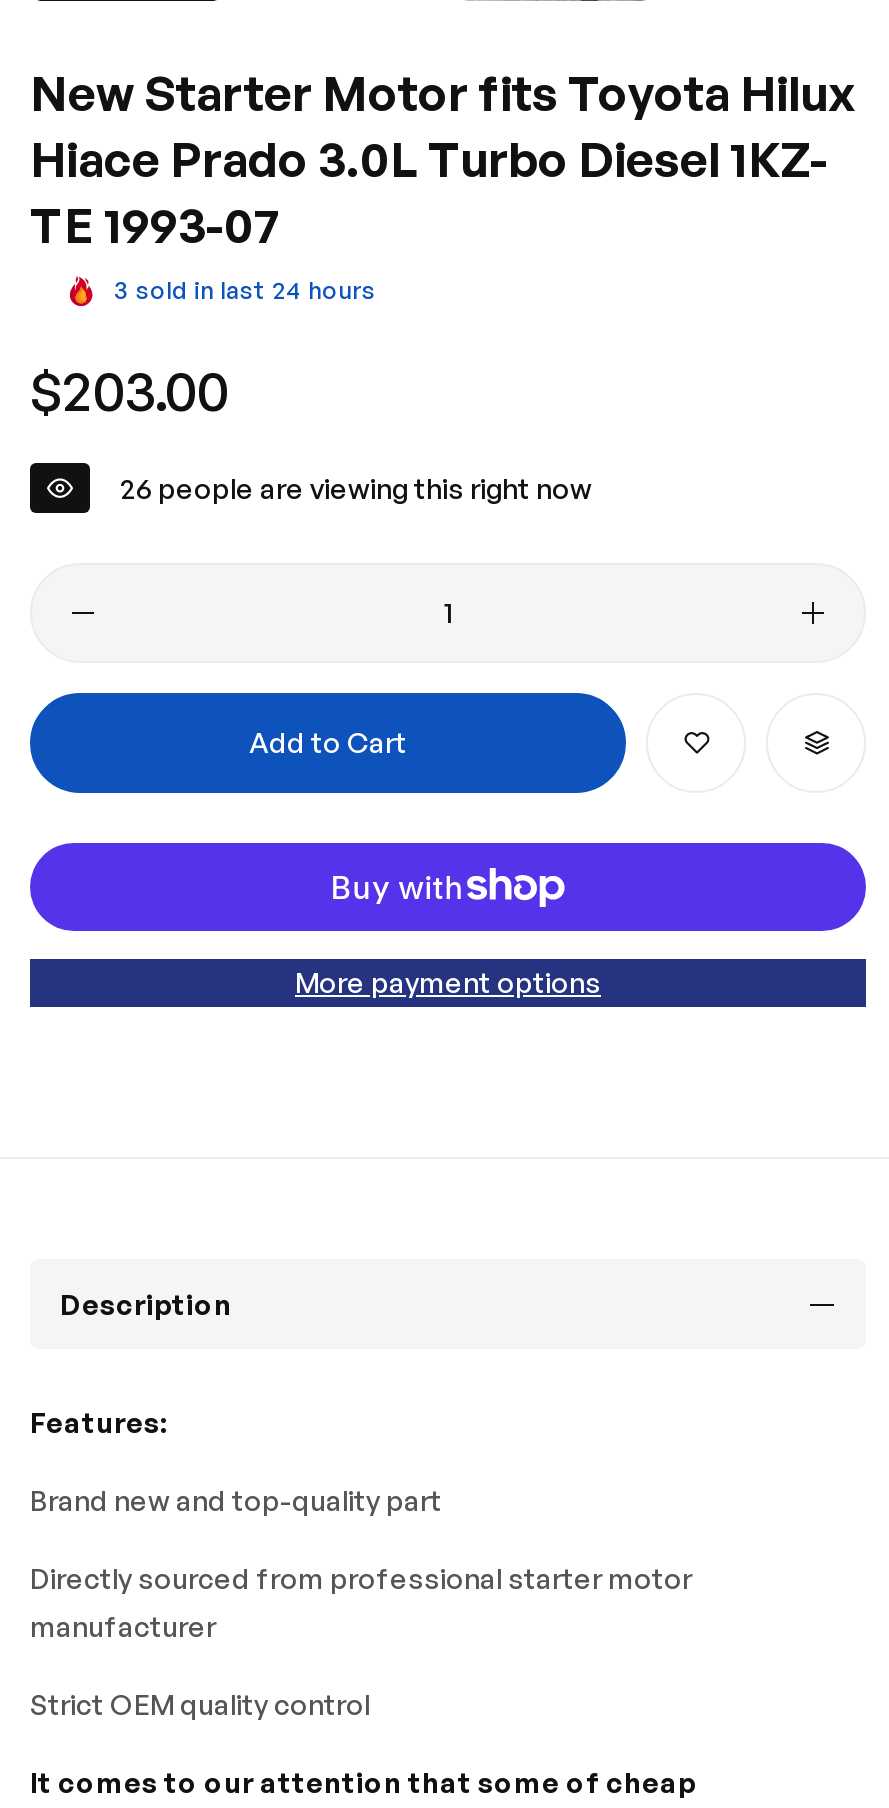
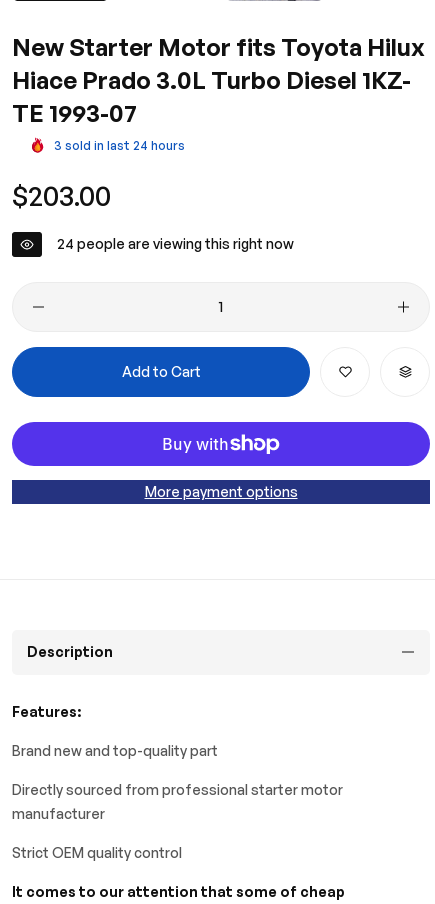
[120,471,592,505] 26 people are viewing this right now -> [57,235,294,252] 24 people are viewing this right now

